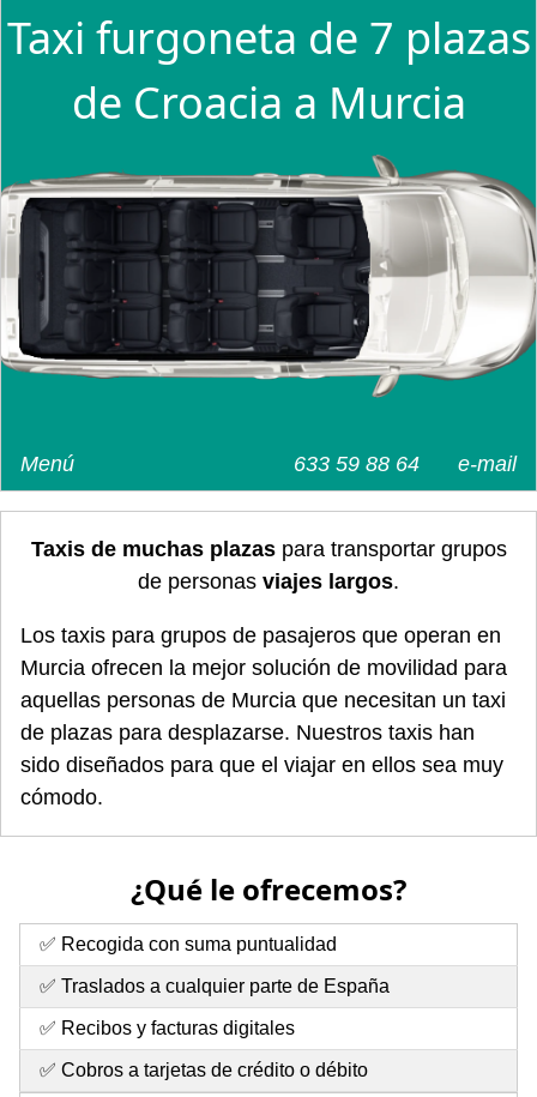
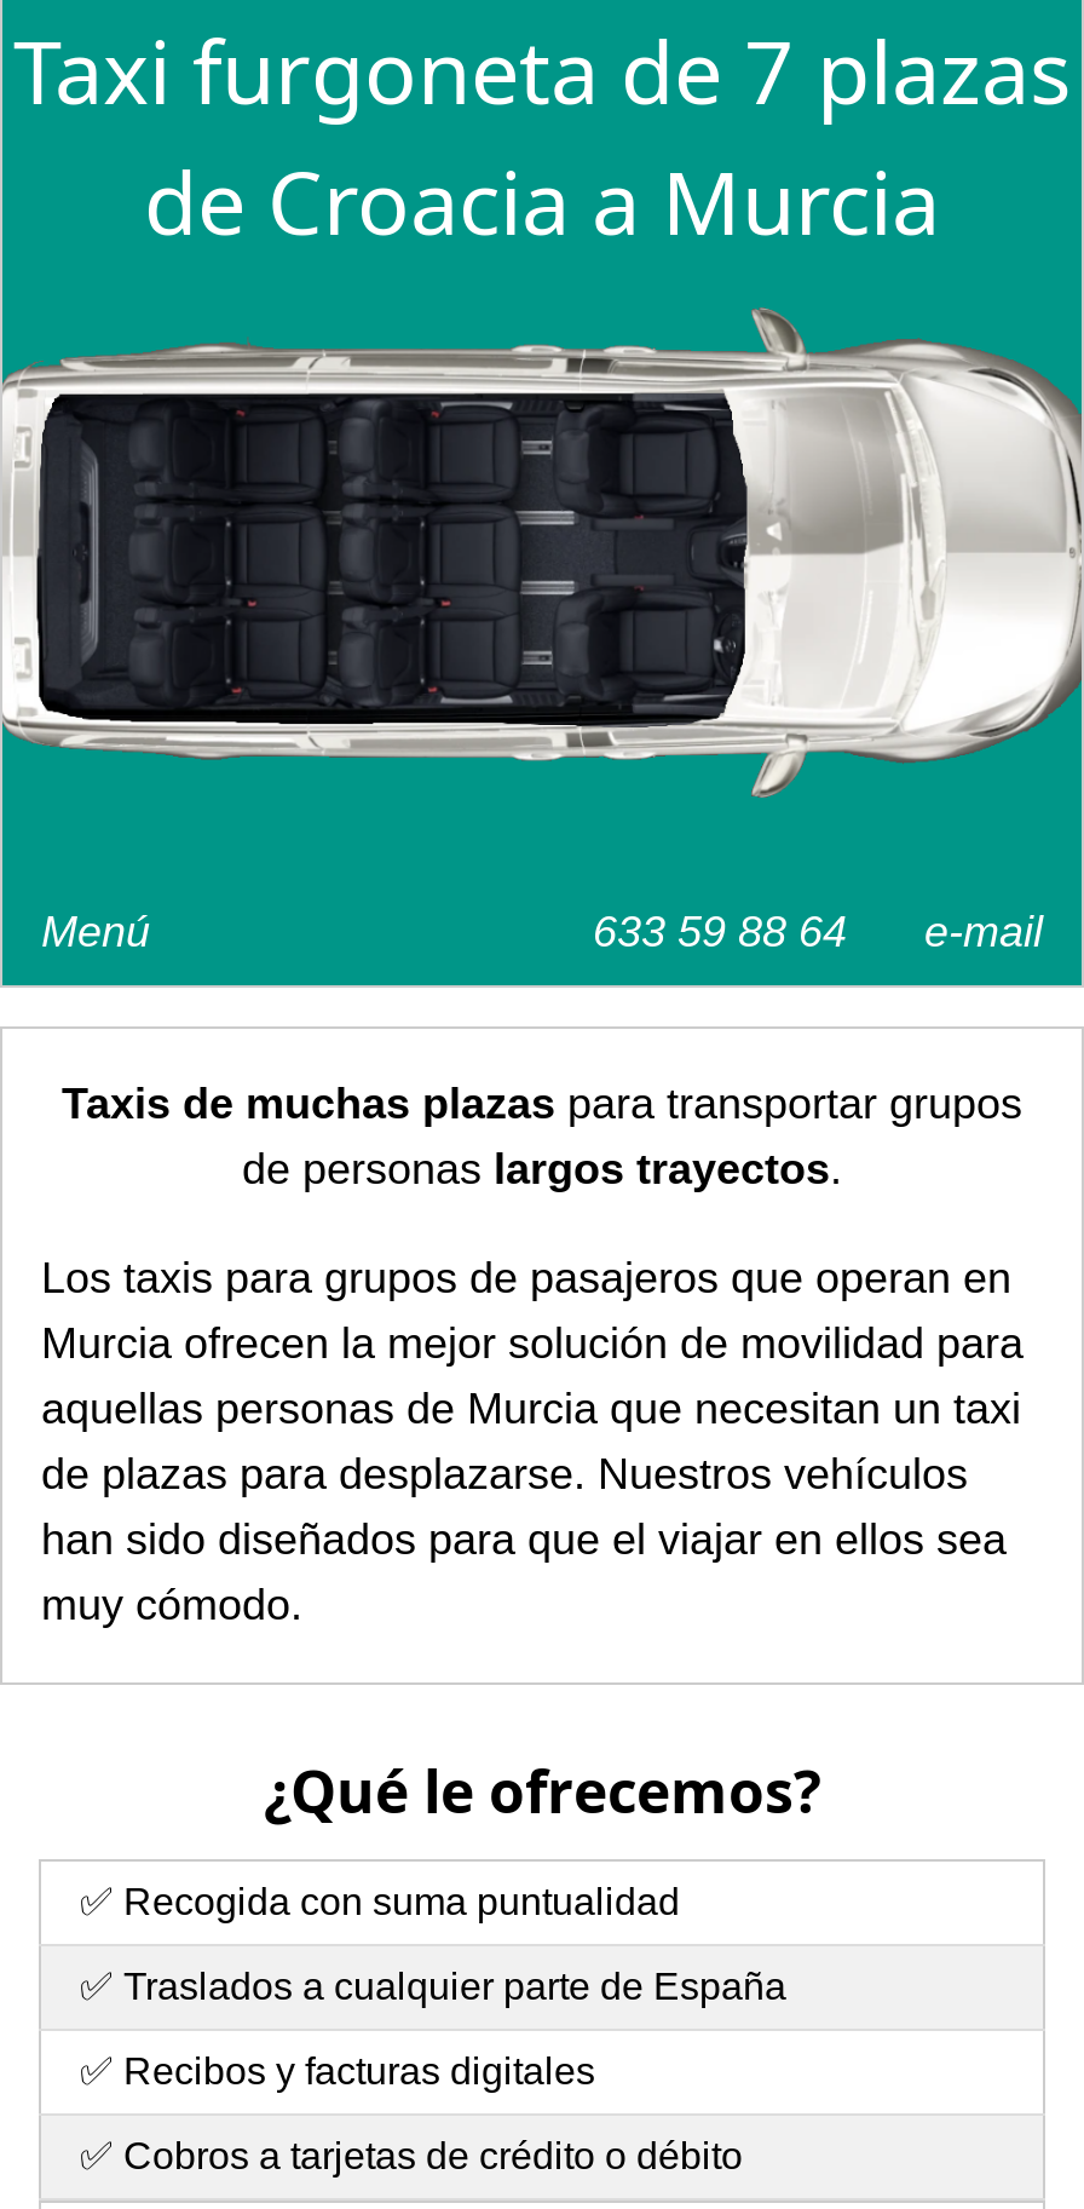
[138,569,399,593] de personas viajes largos. -> [242,1145,842,1193] de personas largos trayectos.
[20,720,503,809] de plazas para desplazarse. Nuestros taxis han | sido diseñados para que el viajar en ellos sea muy | cómodo. -> [41,1450,1007,1629] de plazas para desplazarse. Nuestros vehículos | han sido diseñados para que el viajar en ellos sea | muy cómodo.

